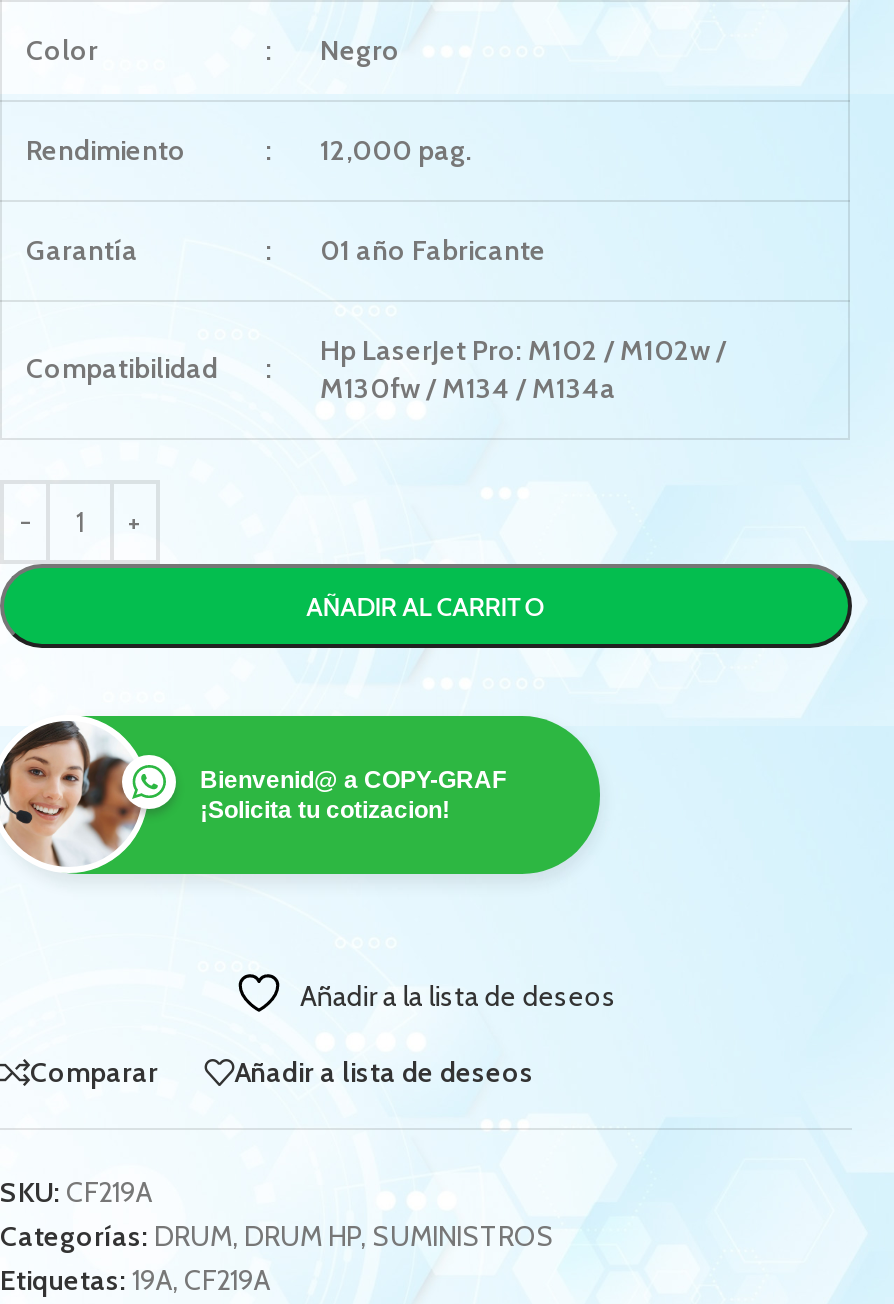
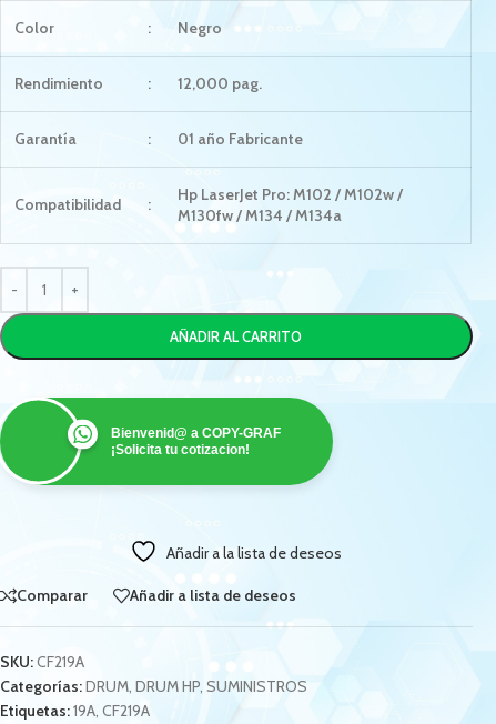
[6,720,140,866] [image] -> [3,400,78,482] [image]

